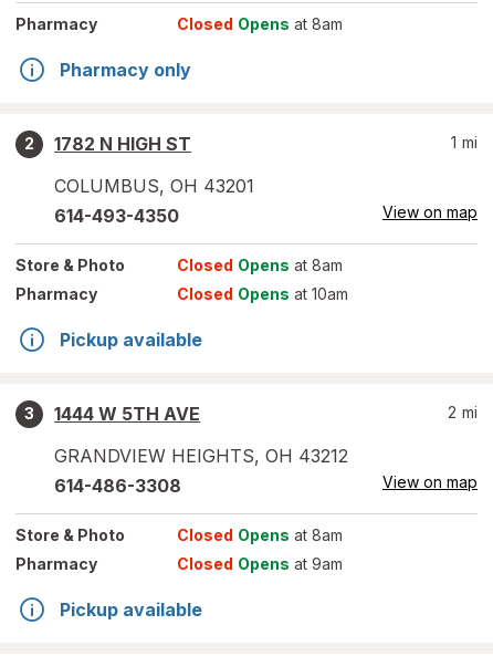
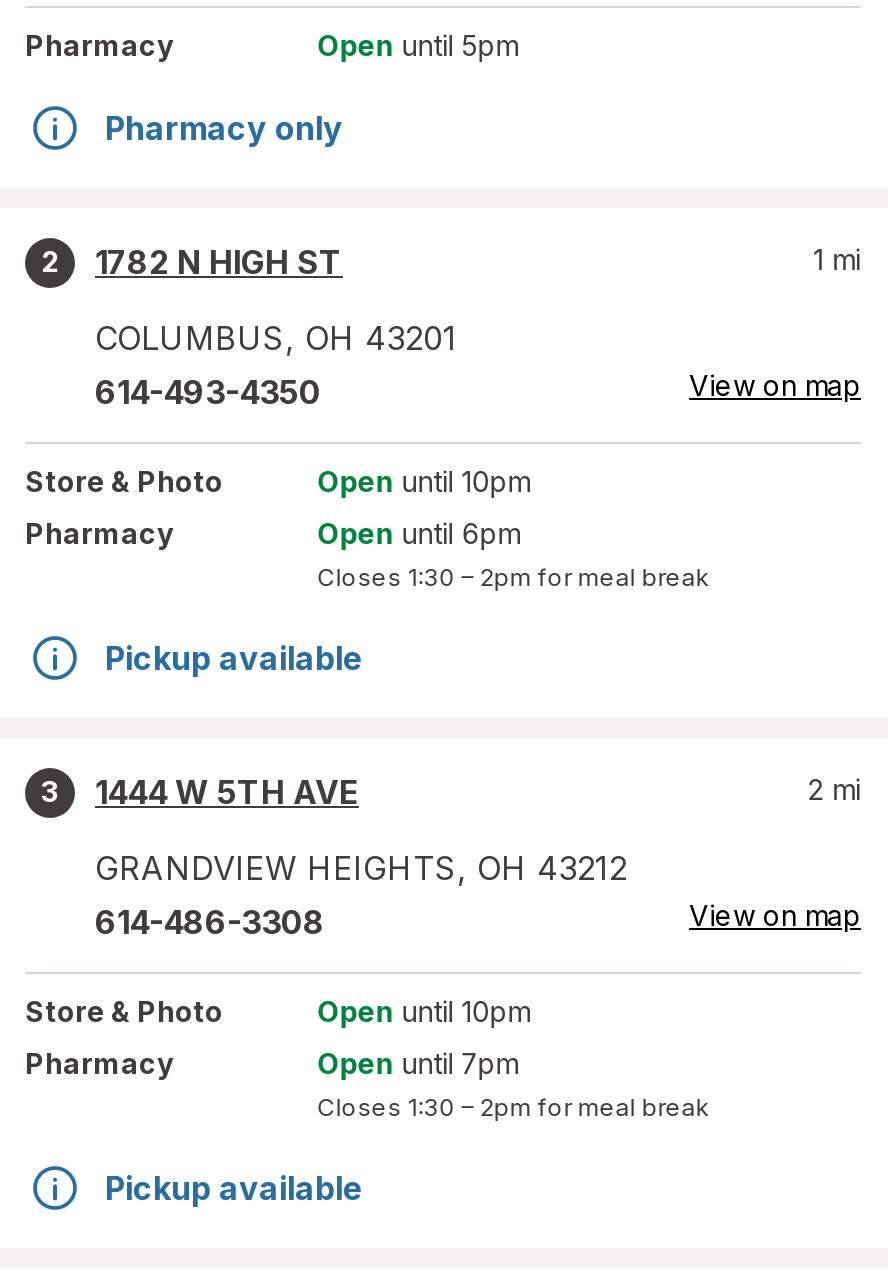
[177,14,343,33] Closed Opens at 8am -> [318,28,518,62] Open until 5pm
[177,256,343,274] Closed Opens at 8am -> [318,464,530,498] Open until 10pm
[177,284,349,303] Closed Opens at 10am -> [318,516,710,592] Open until 6pm | Closes 1:30 – 2pm for meal break
[177,525,343,544] Closed Opens at 8am -> [318,994,530,1028] Open until 10pm
[177,554,343,573] Closed Opens at 9am -> [318,1046,710,1122] Open until 7pm | Closes 1:30 – 2pm for meal break

